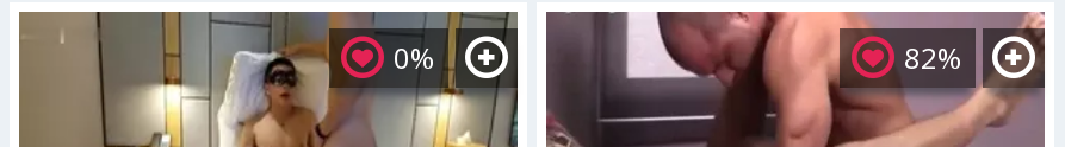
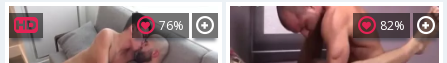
[394,39,436,79] 0% -> [159,17,184,34] 76%

